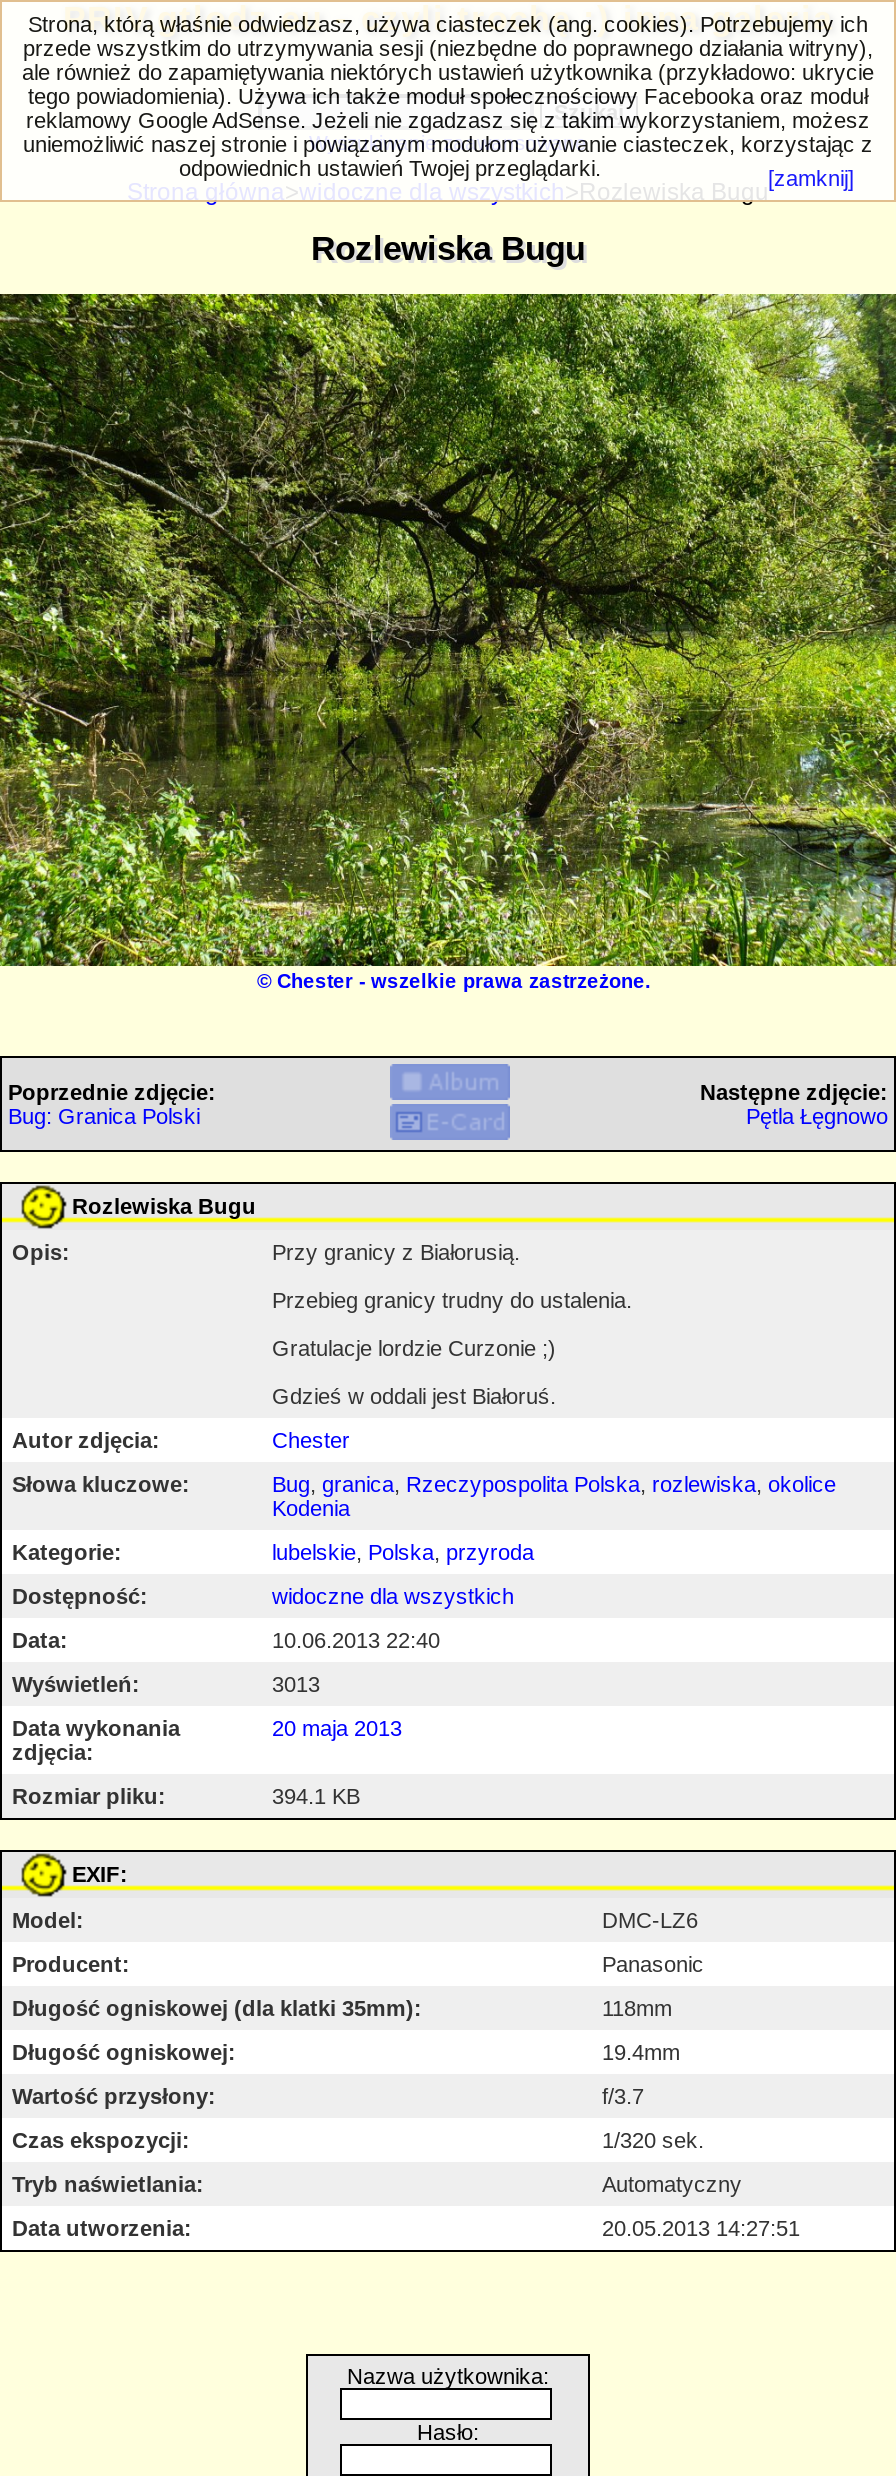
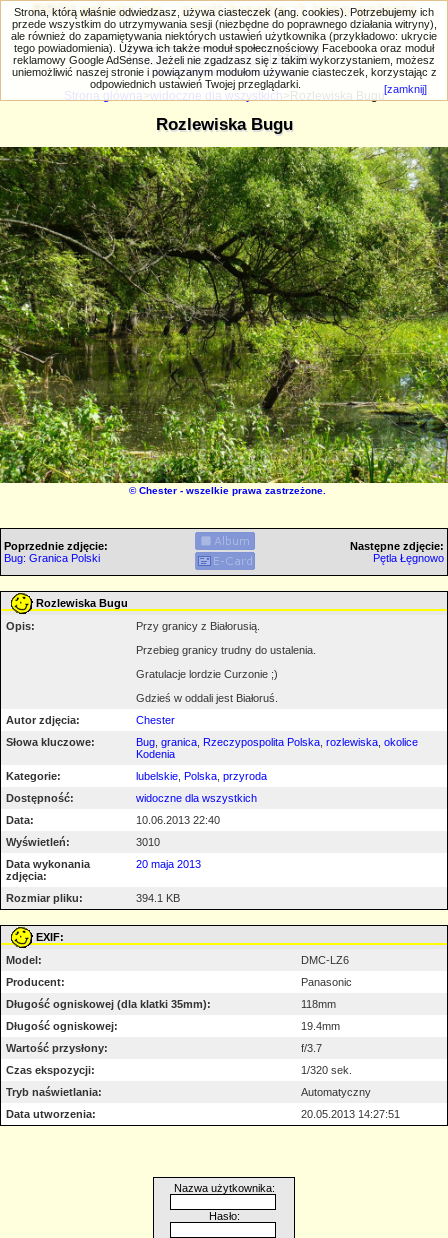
[272,1671,320,1695] 3013 -> [136,836,160,848] 3010

